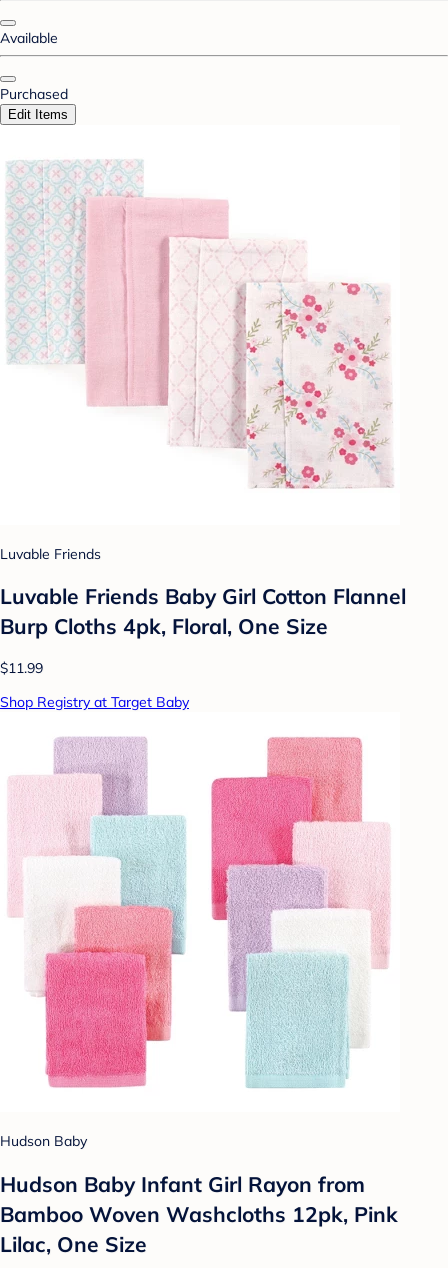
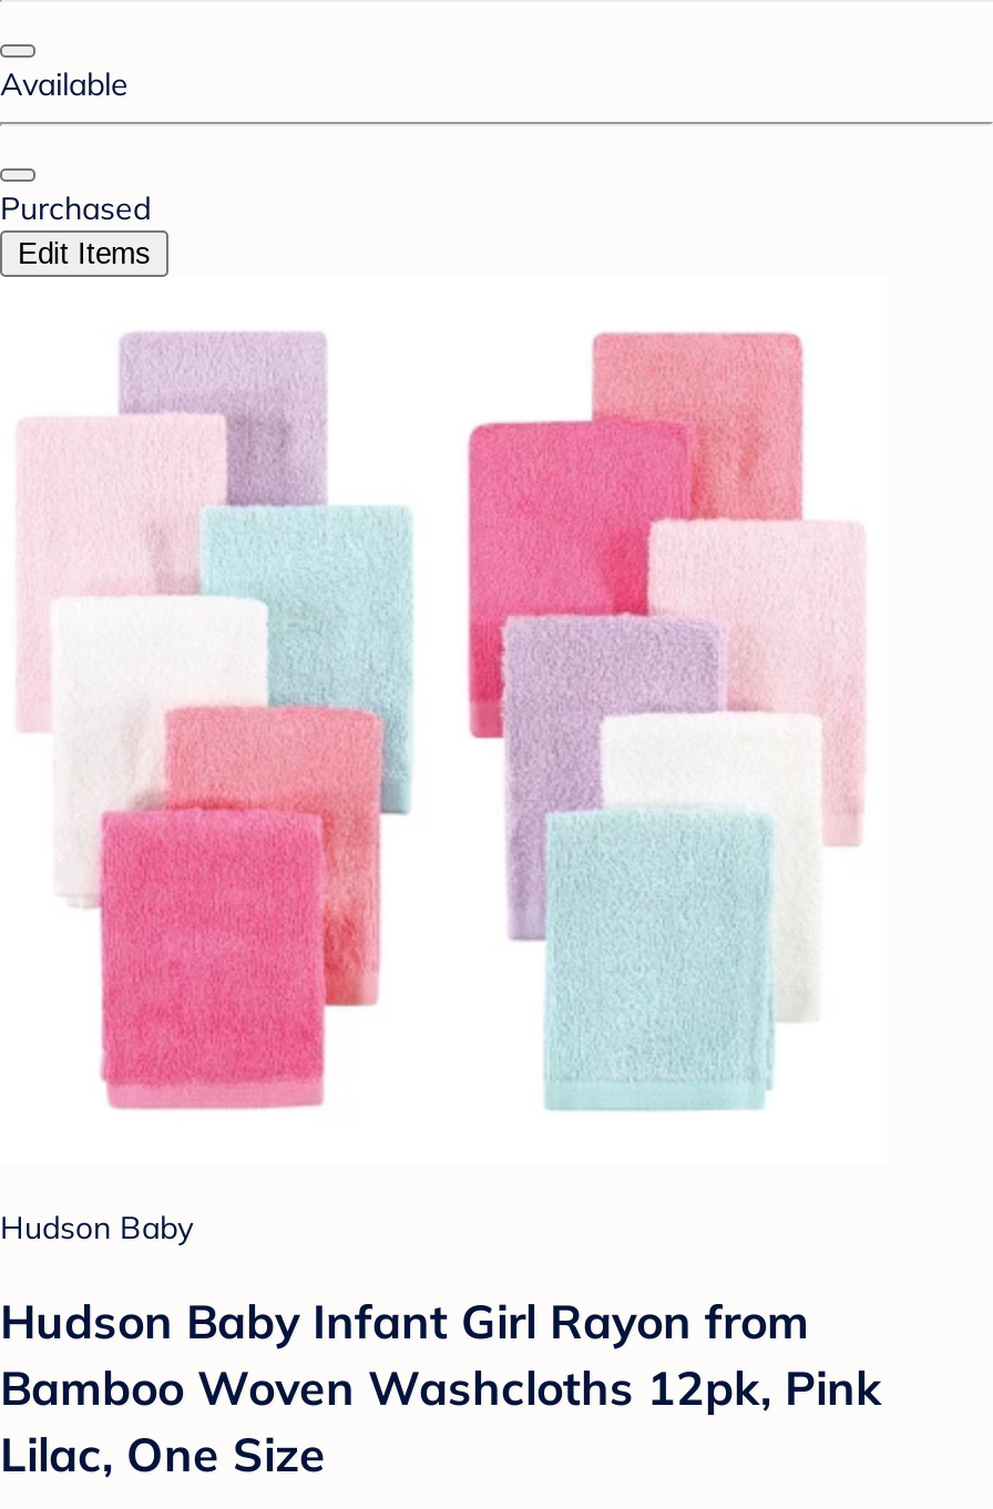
[6,160,393,489] [image] -> none
[0,544,406,711] Luvable Friends | Luvable Friends Baby Girl Cotton Flannel | Burp Cloths 4pk, Floral, One Size | $11.99 | Shop Registry at Target Baby -> none

